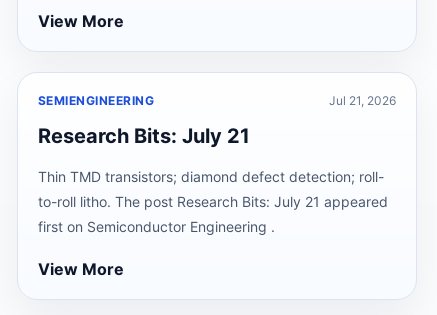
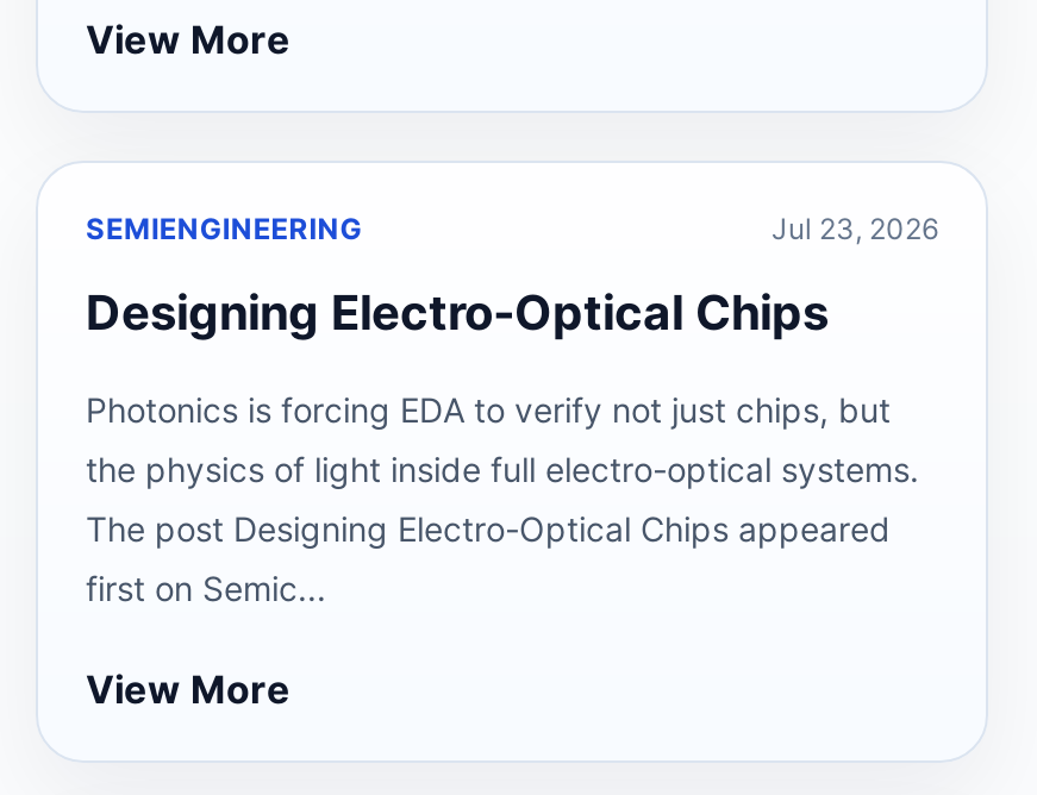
[38,93,396,235] Jul 21, 2026 | Research Bits: July 21 | Thin TMD transistors; diamond defect detection; roll- | to-roll litho. The post Research Bits: July 21 appeared | first on Semiconductor Engineering . -> [86,211,938,608] Jul 23, 2026 | Designing Electro-Optical Chips | Photonics is forcing EDA to verify not just chips, but | the physics of light inside full electro-optical systems. | The post Designing Electro-Optical Chips appeared | first on Semic...

